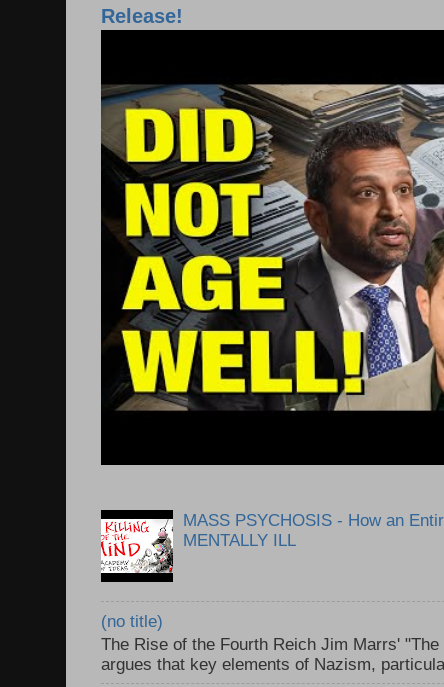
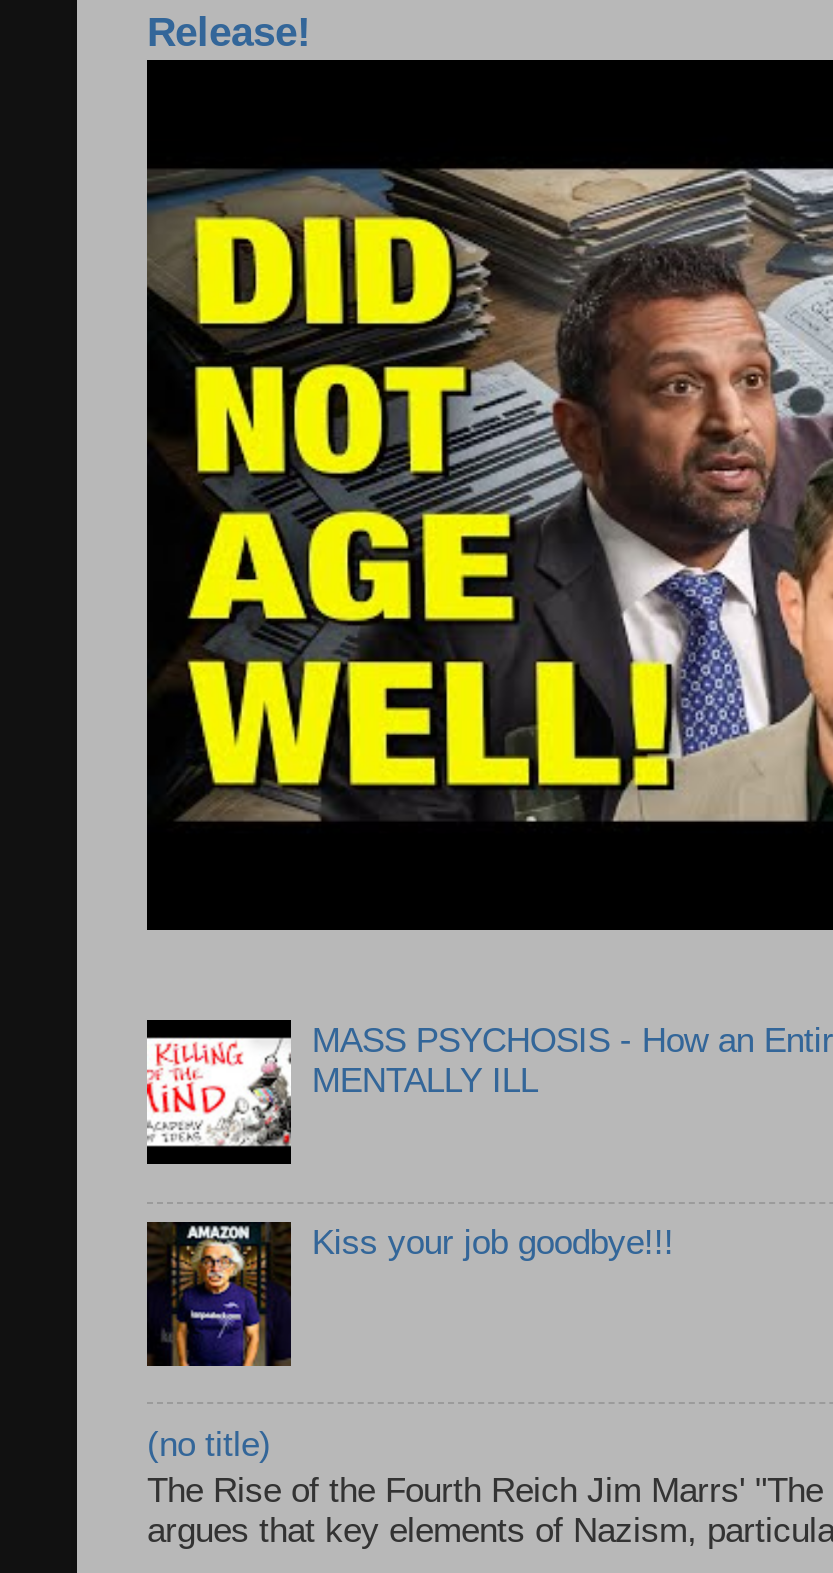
none -> [145,1222,674,1368] [image] | Kiss your job goodbye!!!

